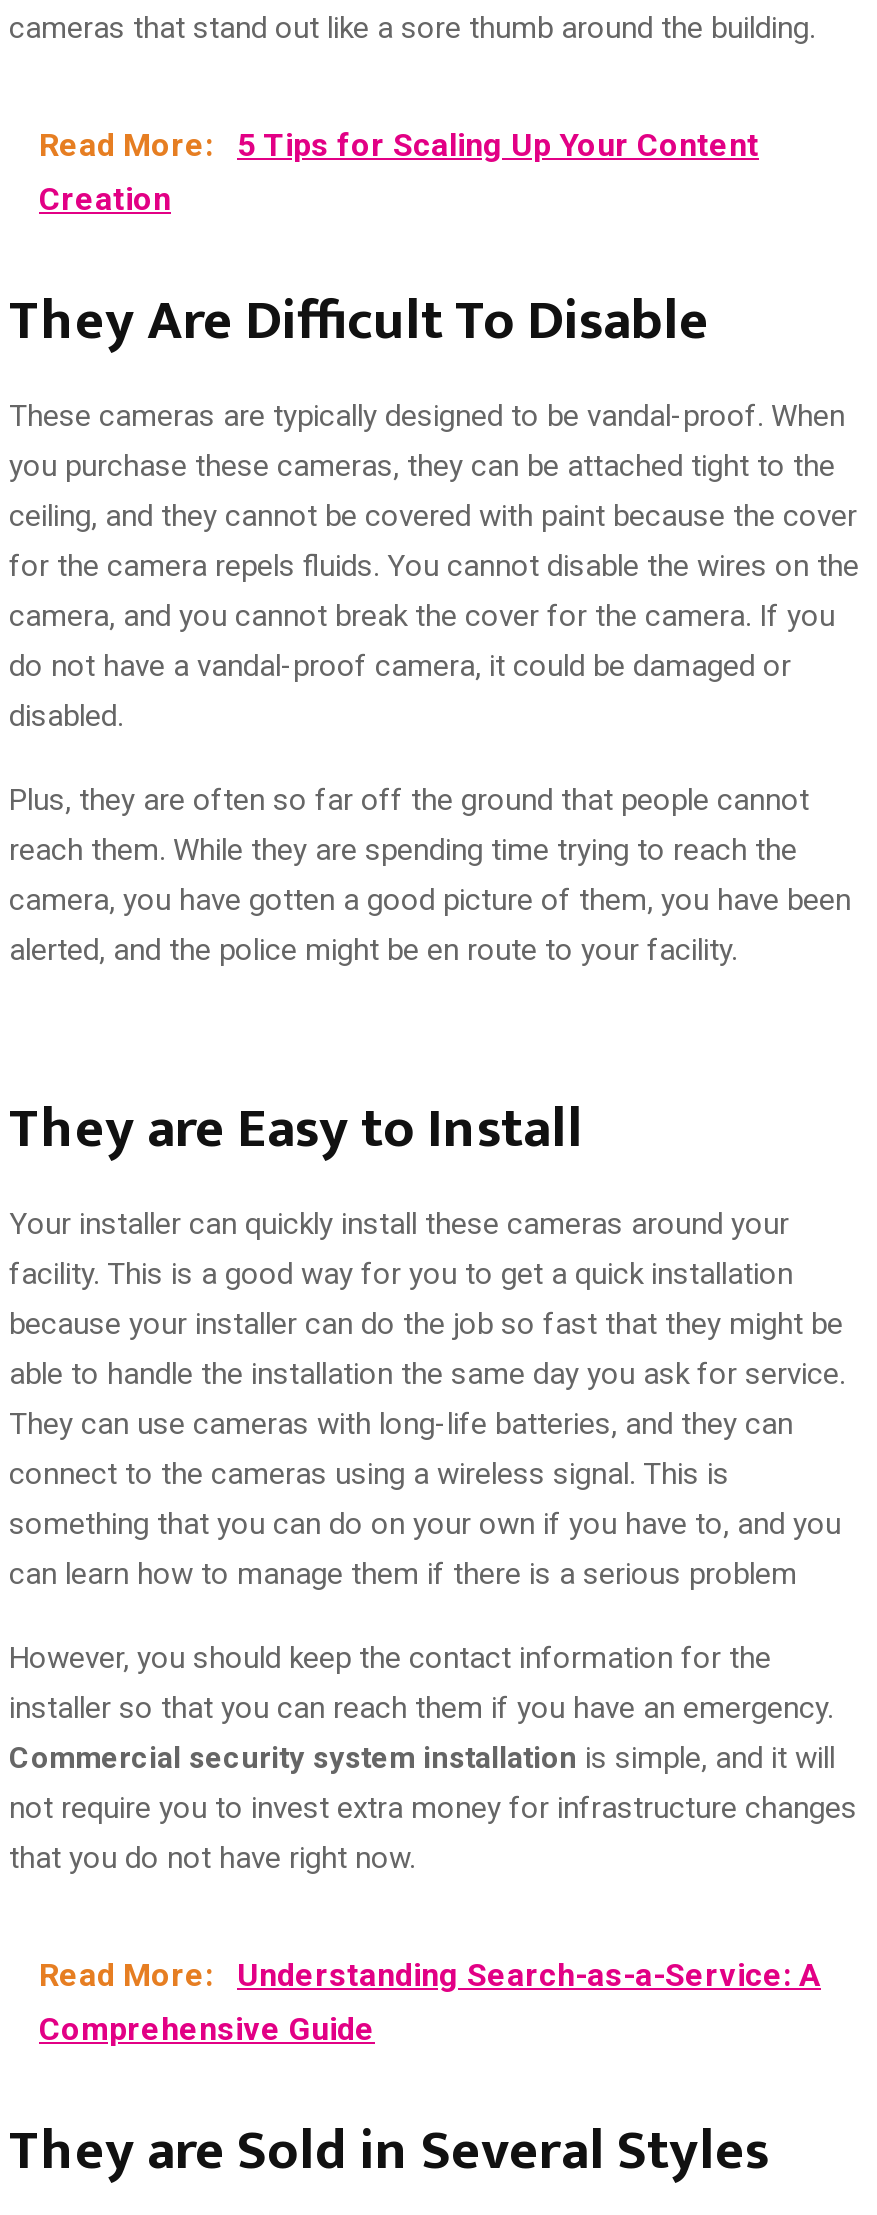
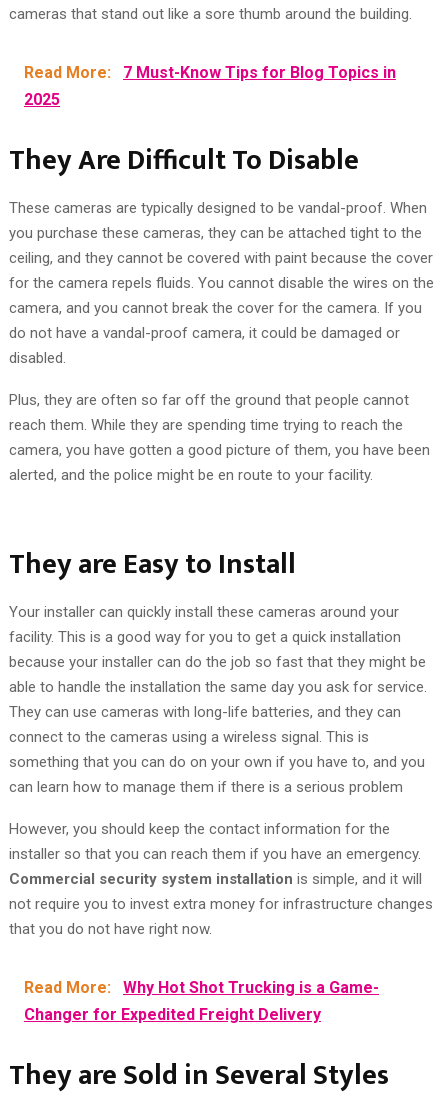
[39,126,759,218] Read More: 5 Tips for Scaling Up Your Content | Creation -> [24,63,396,109] Read More: 7 Must-Know Tips for Blog Topics in | 2025
[39,1956,821,2048] Read More: Understanding Search-as-a-Service: A | Comprehensive Guide -> [24,978,379,1024] Read More: Why Hot Shot Trucking is a Game- | Changer for Expedited Freight Delivery

